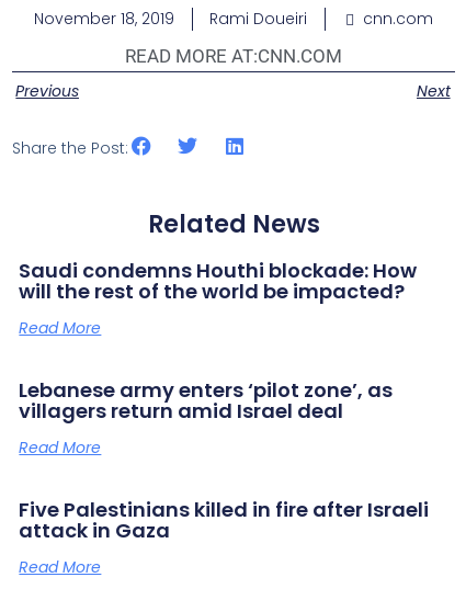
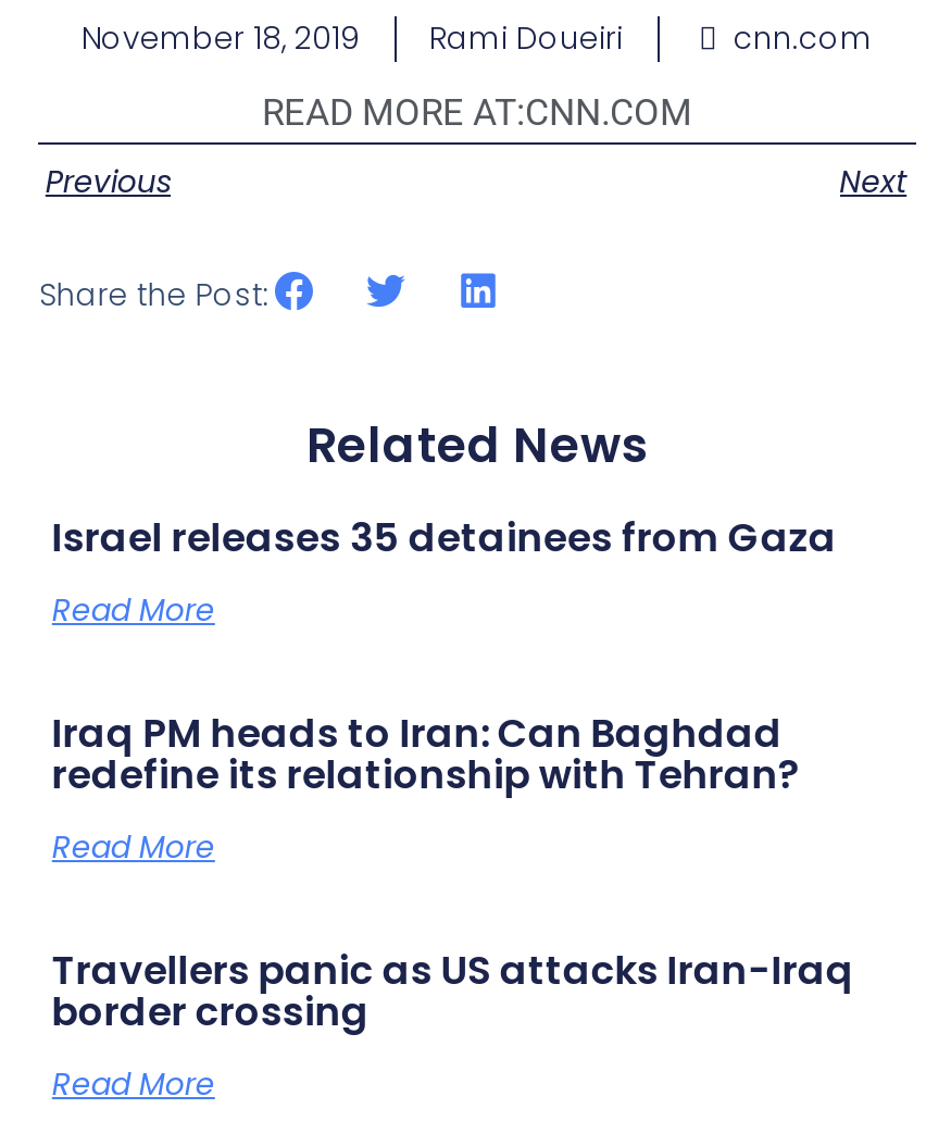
[19,257,417,305] Saudi condemns Houthi blockade: How | will the rest of the world be impacted? -> [52,509,837,563] Israel releases 35 detainees from Gaza
[19,376,393,424] Lebanese army enters ‘pilot zone’, as | villagers return amid Israel deal -> [52,704,800,800] Iraq PM heads to Iran: Can Baghdad | redefine its relationship with Tehran?
[19,496,429,544] Five Palestinians killed in fire after Israeli | attack in Gaza -> [52,941,854,1037] Travellers panic as US attacks Iran-Iraq | border crossing

